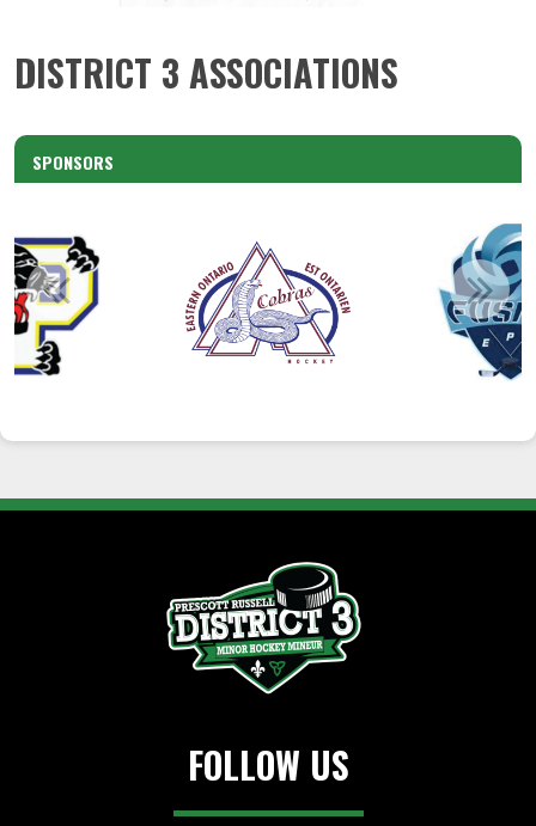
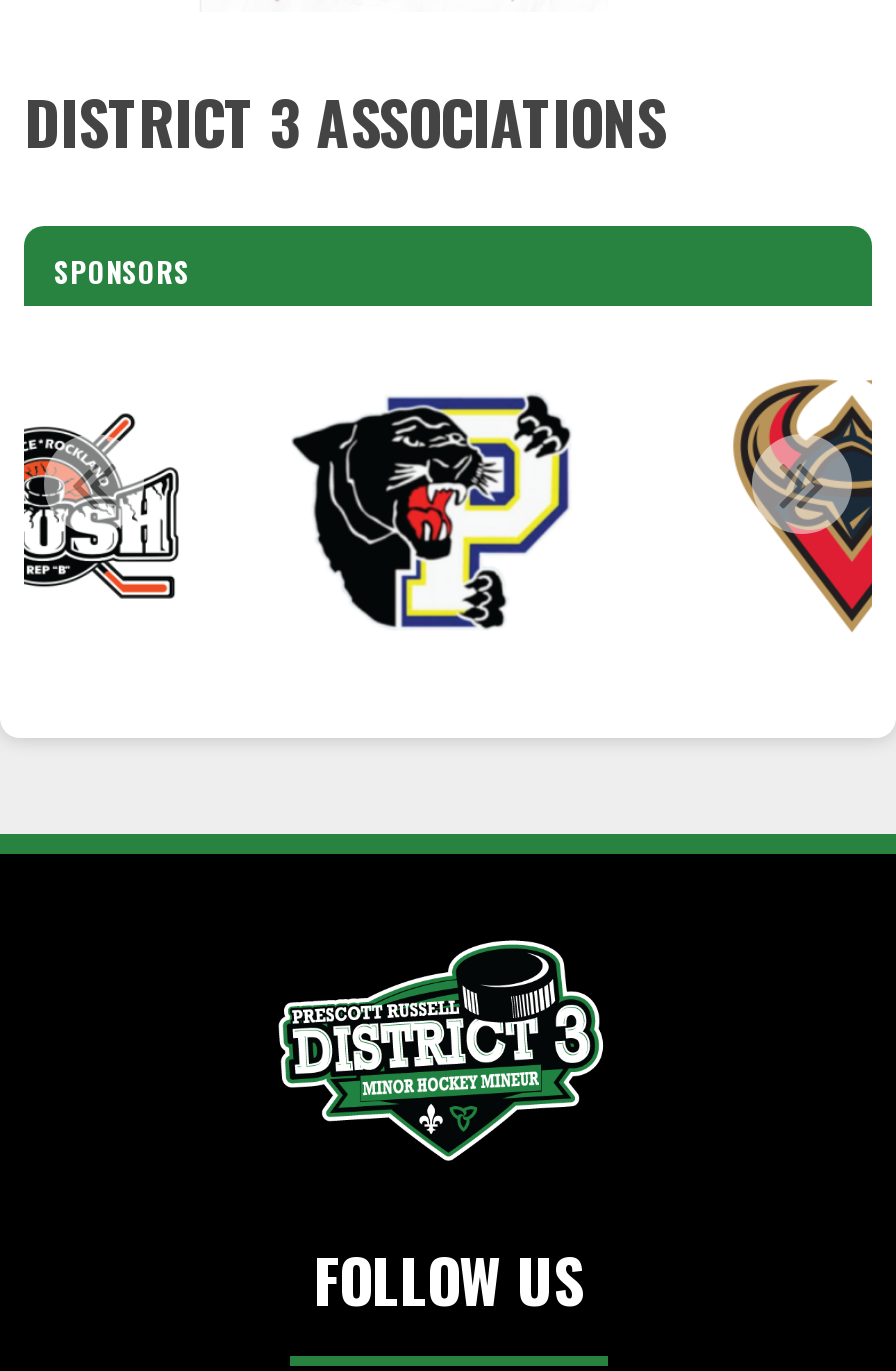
[438,222,523,381] [image] -> [732,374,874,636] [image]
[13,234,106,377] [image] -> [22,396,180,628] [image]
[175,237,351,375] [image] -> [290,392,584,630] [image]

